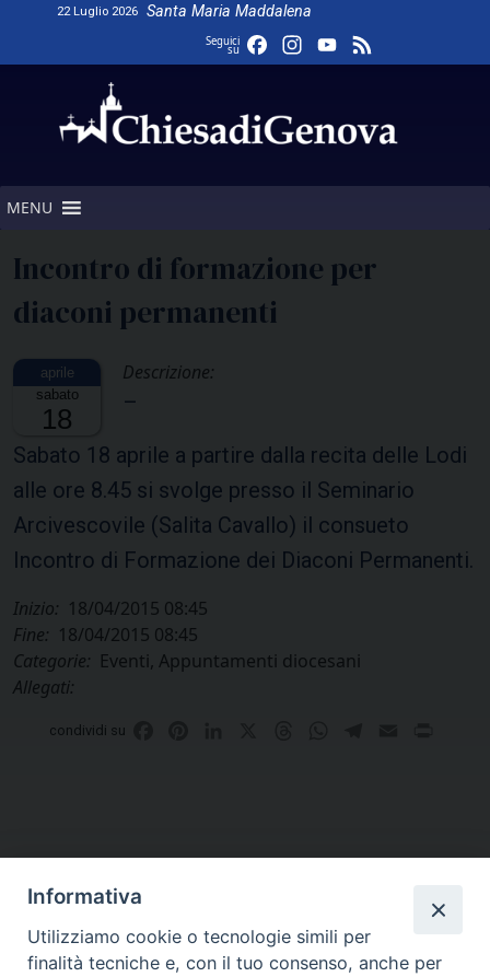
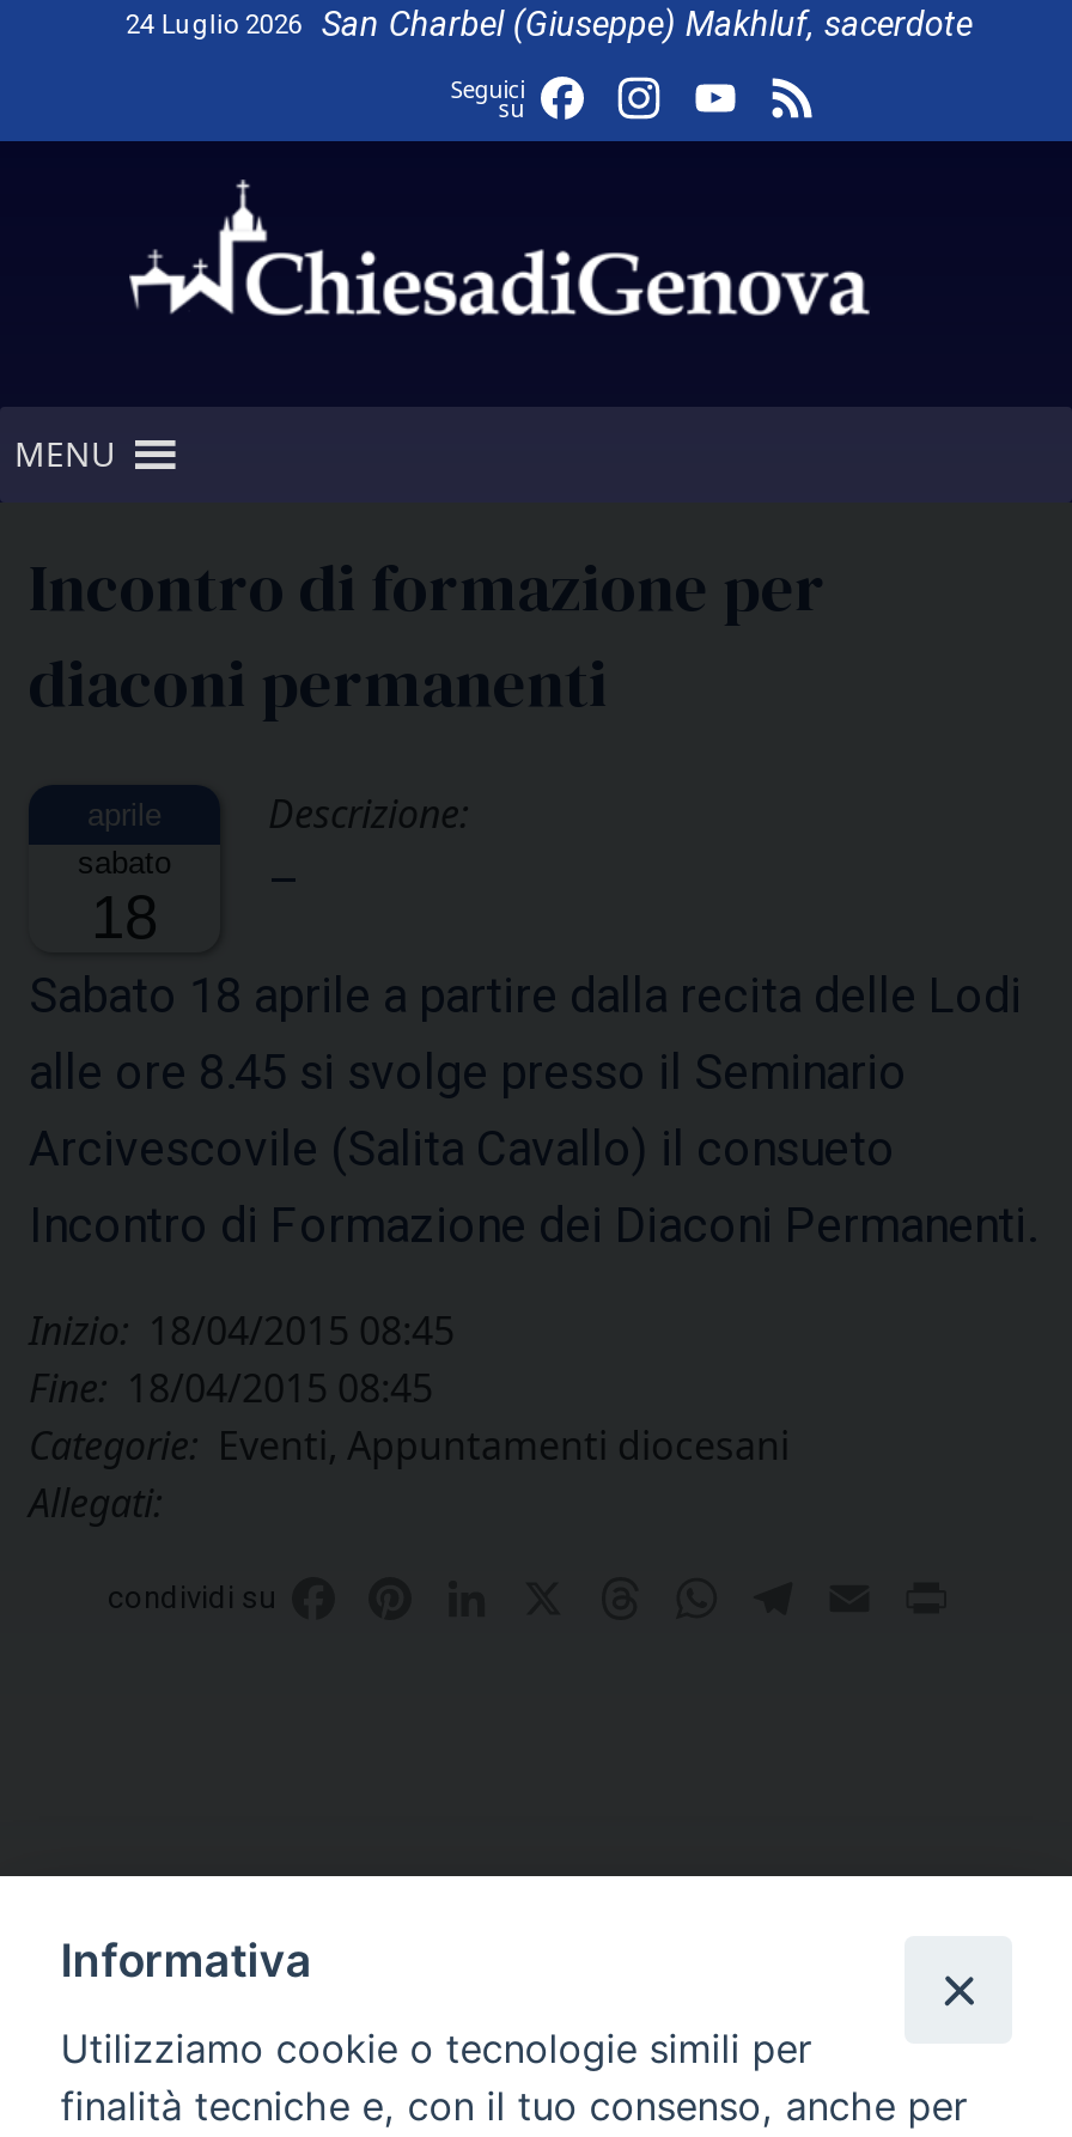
[57,2,312,21] 22 Luglio 2026 | Santa Maria Maddalena -> [125,5,972,45] 24 Luglio 2026 | San Charbel (Giuseppe) Makhluf, sacerdote

